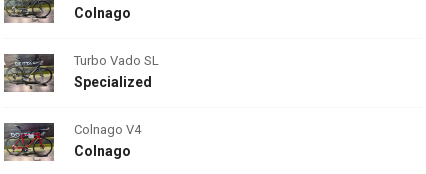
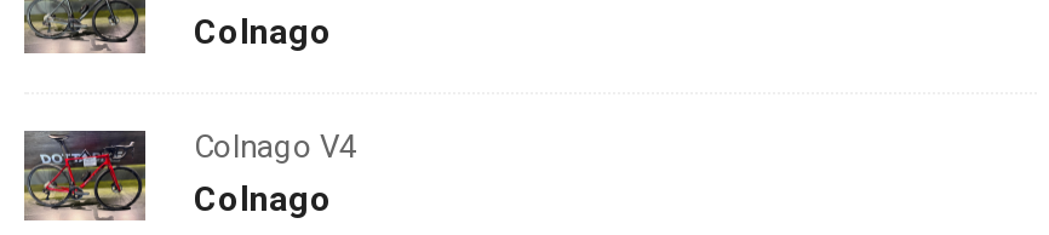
[74,53,159,90] Turbo Vado SL | Specialized -> none

